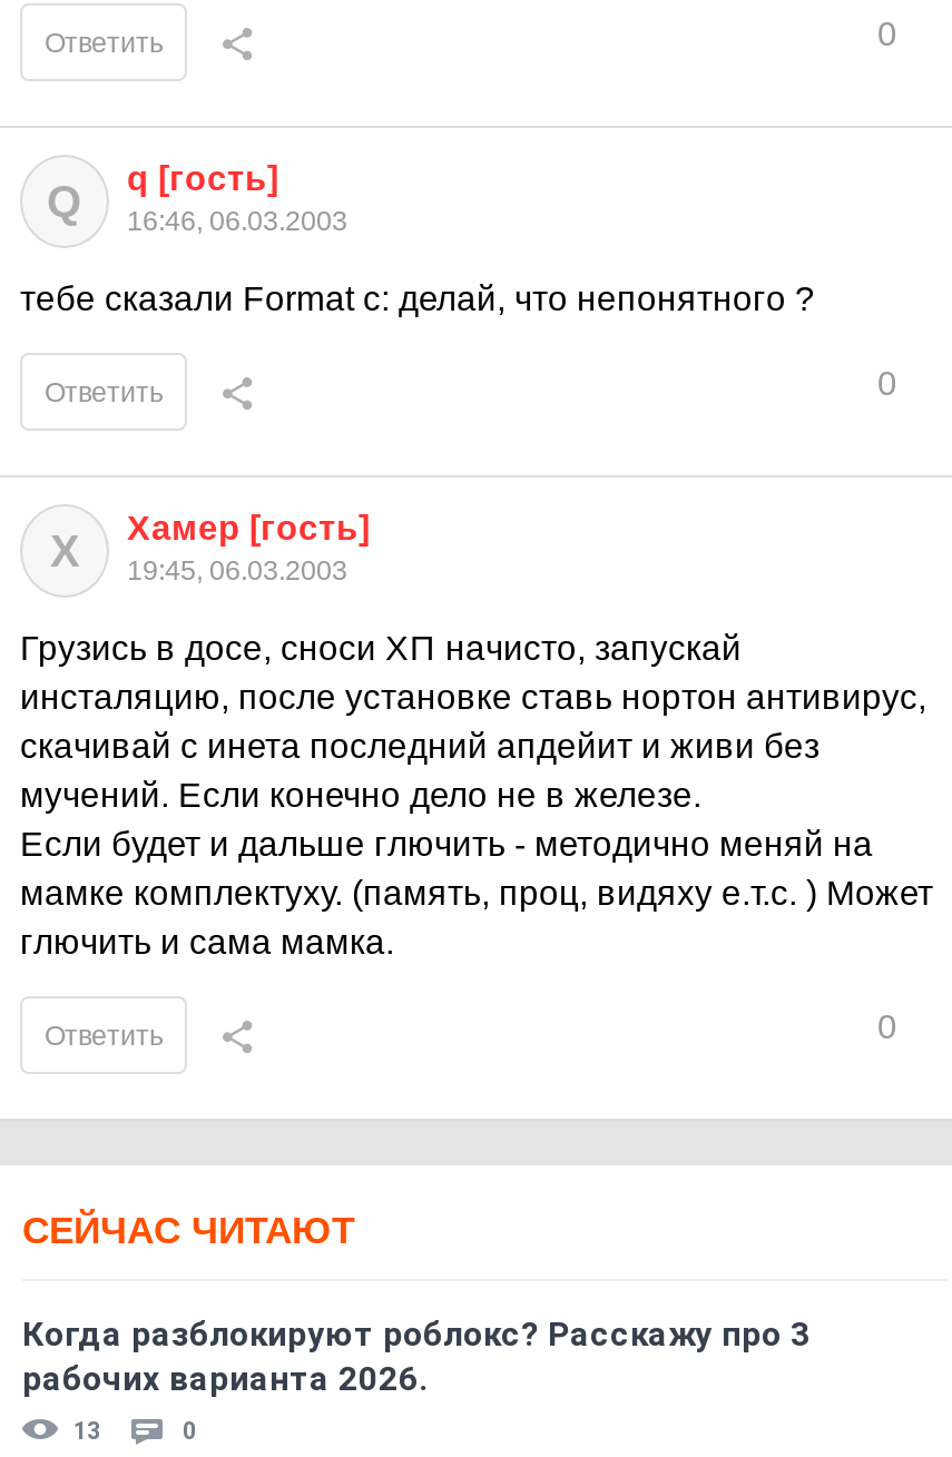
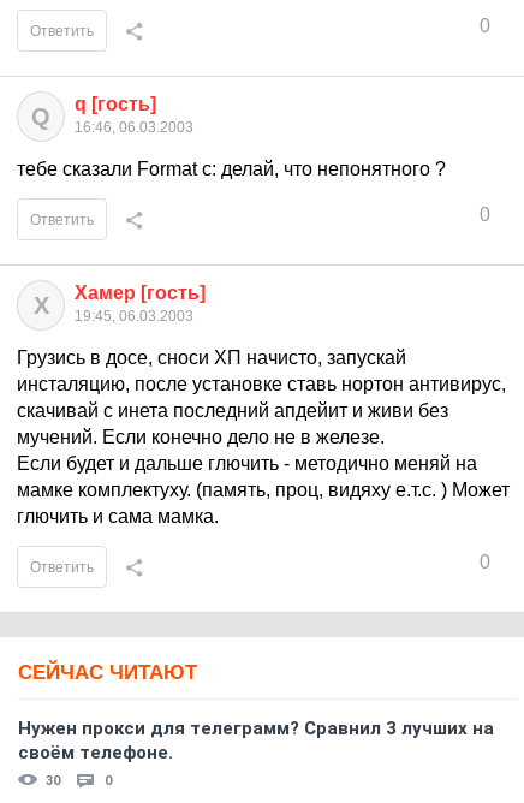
[22,1315,811,1446] Когда разблокируют роблокс? Расскажу про 3 | рабочих варианта 2026. | 13 -> [18,718,494,789] Нужен прокси для телеграмм? Сравнил 3 лучших на | своём телефоне. | 30

